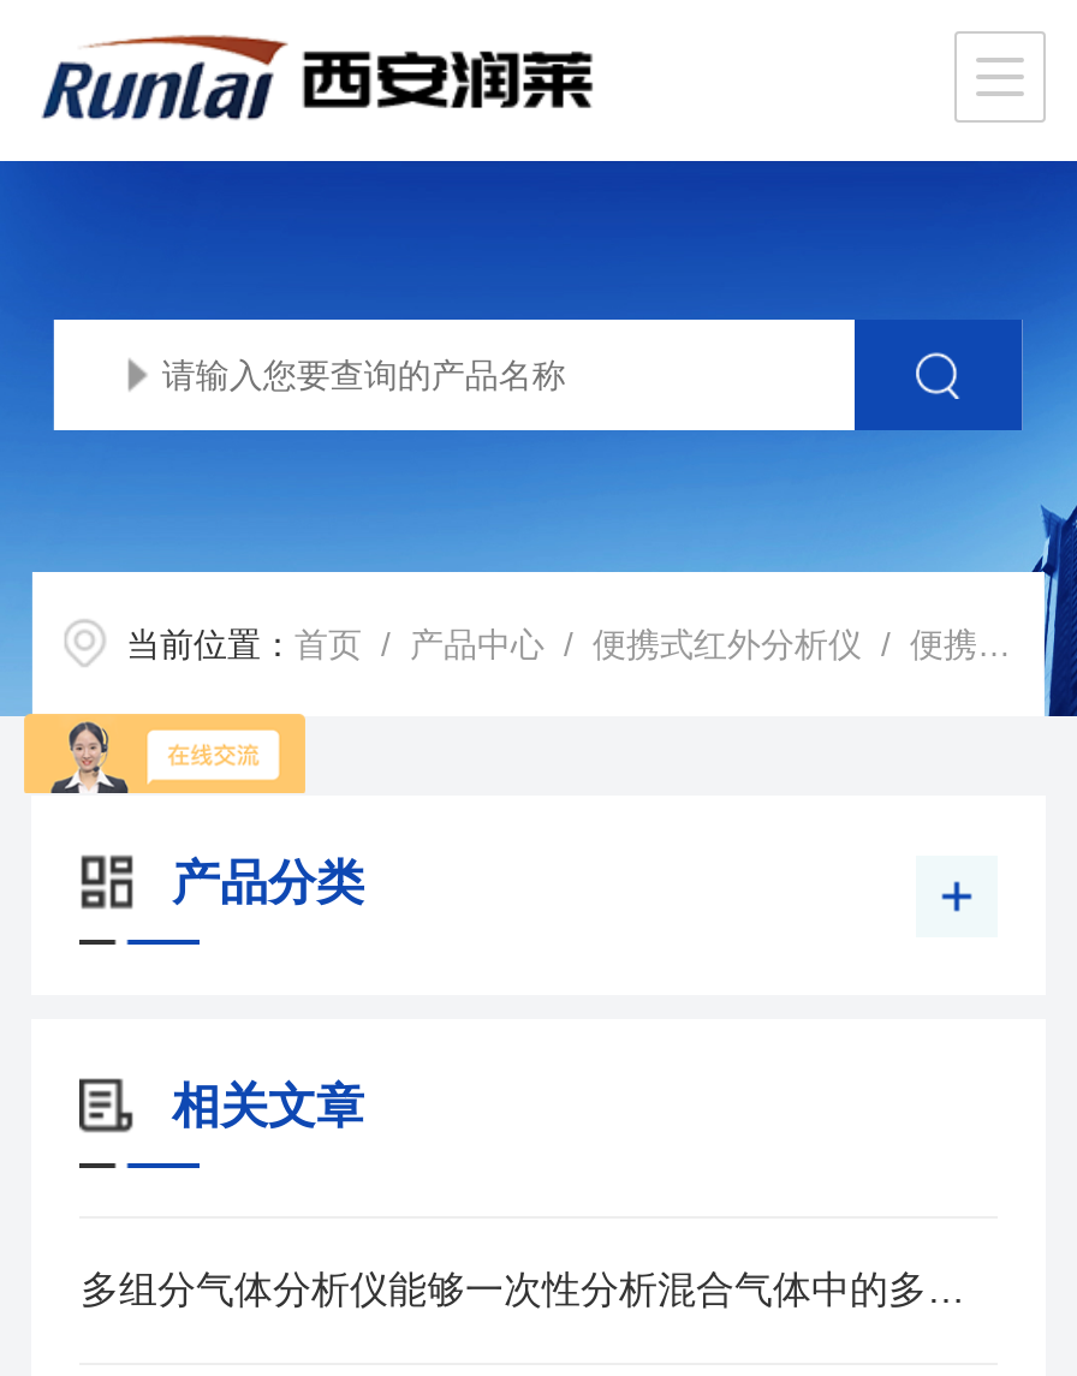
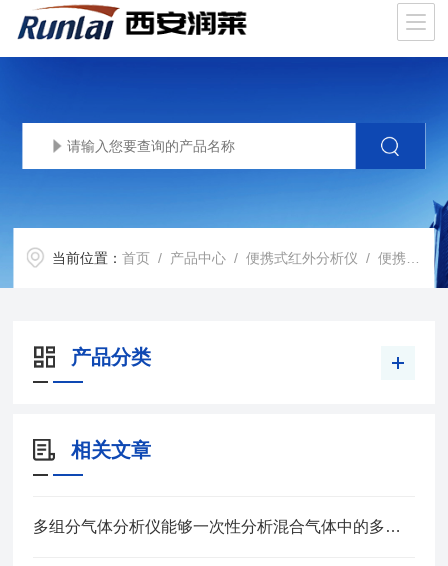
[22,711,308,796] [image] -> none

